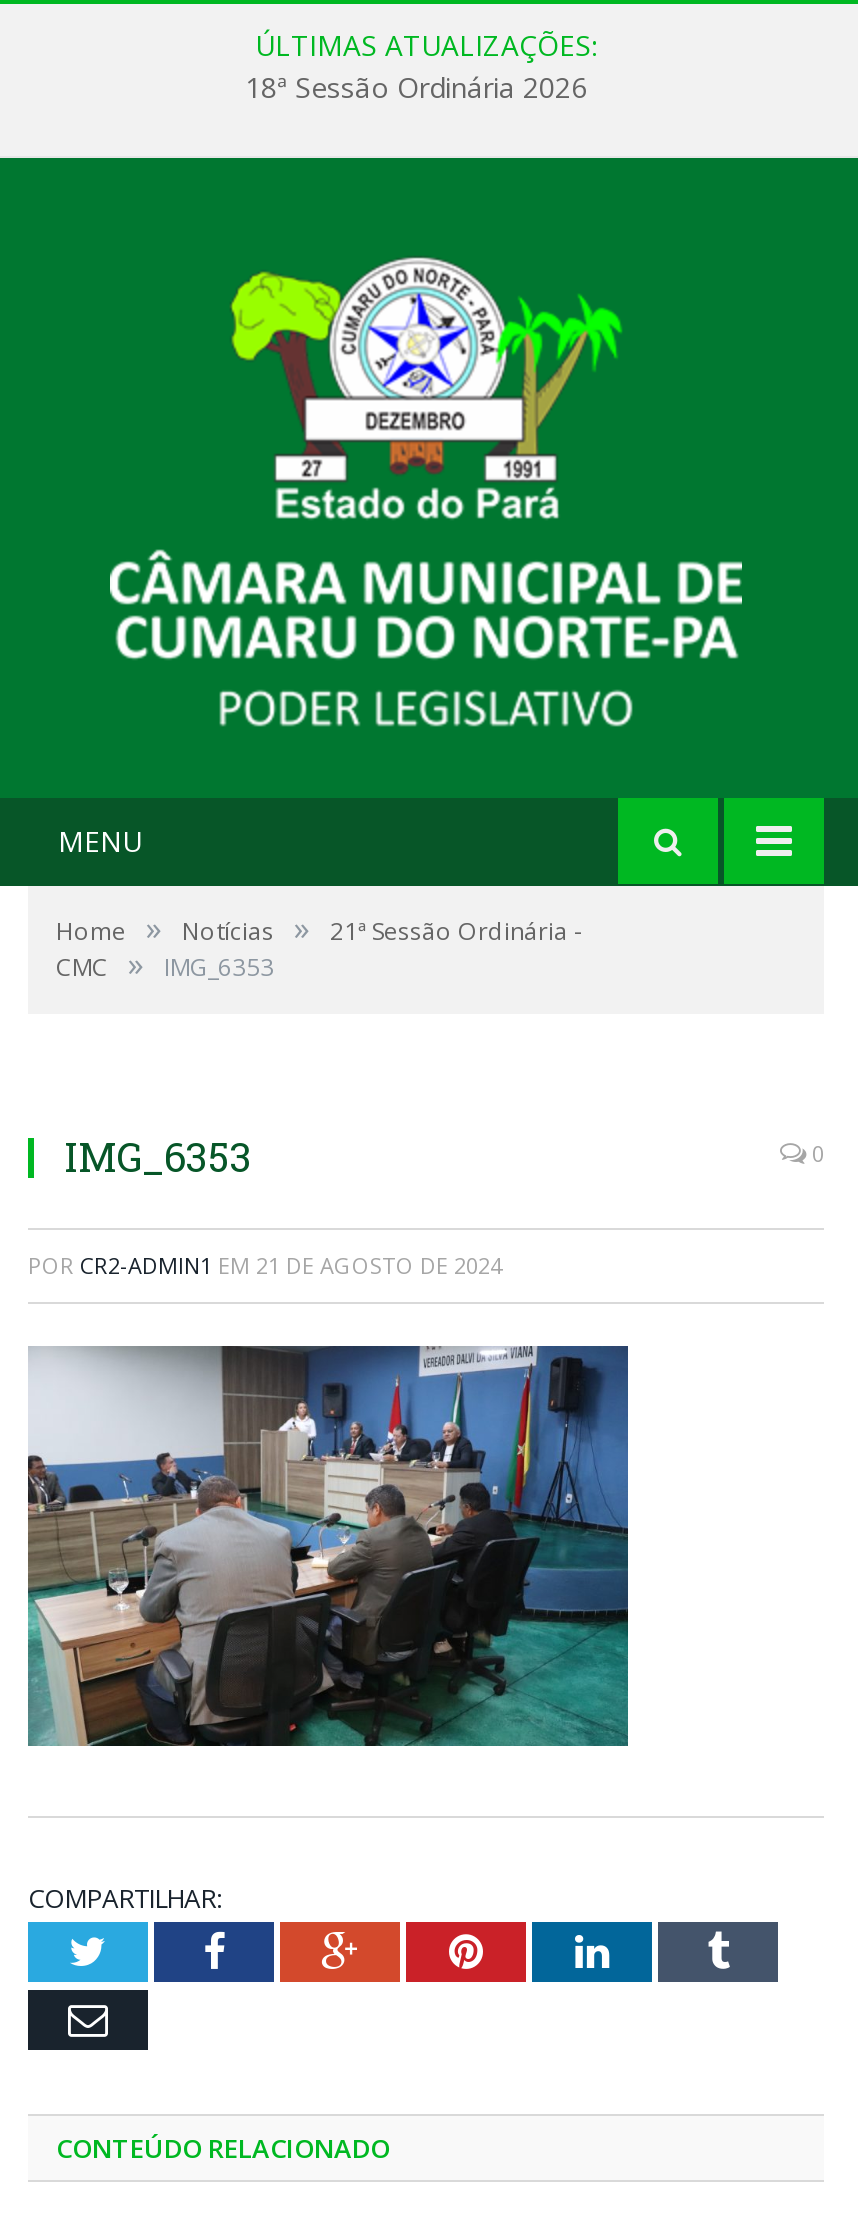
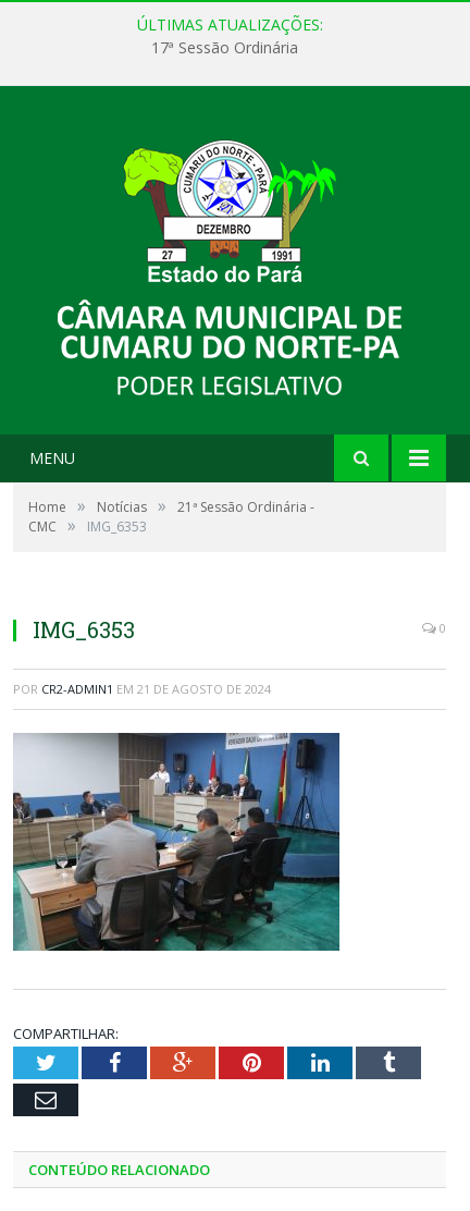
none -> [151,37,298,58] 17ª Sessão Ordinária

